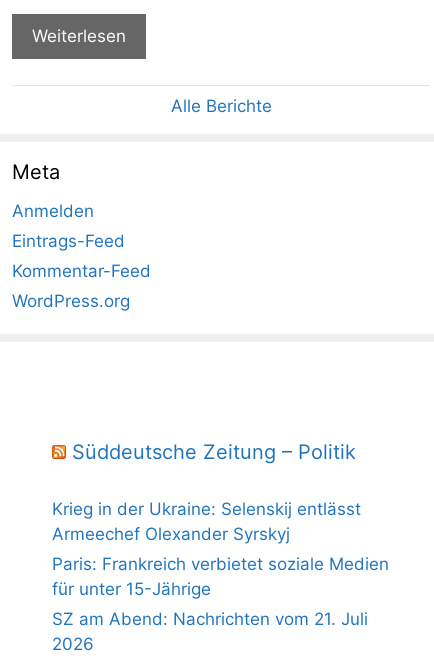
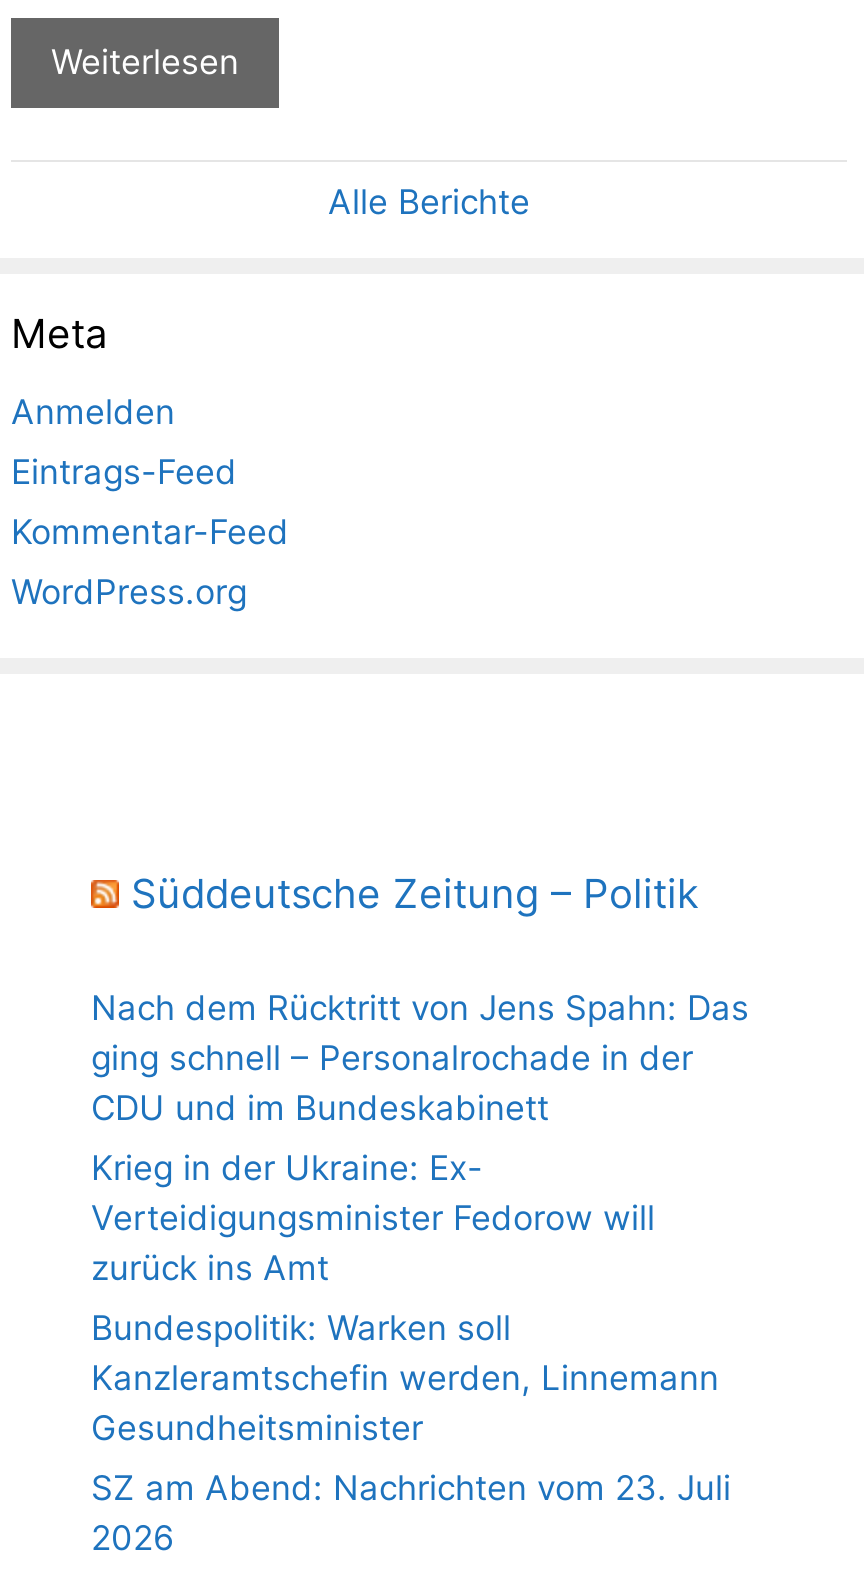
[52,498,389,628] Krieg in der Ukraine: Selenskij entlässt | Armeechef Olexander Syrskyj | Paris: Frankreich verbietet soziale Medien | für unter 15-Jährige | SZ am Abend: Nachrichten vom 21. Juli -> [91,987,749,1507] Nach dem Rücktritt von Jens Spahn: Das | ging schnell – Personalrochade in der | CDU und im Bundeskabinett | Krieg in der Ukraine: Ex- | Verteidigungsminister Fedorow will | zurück ins Amt | Bundespolitik: Warken soll | Kanzleramtschefin werden, Linnemann | Gesundheitsminister | SZ am Abend: Nachrichten vom 23. Juli

